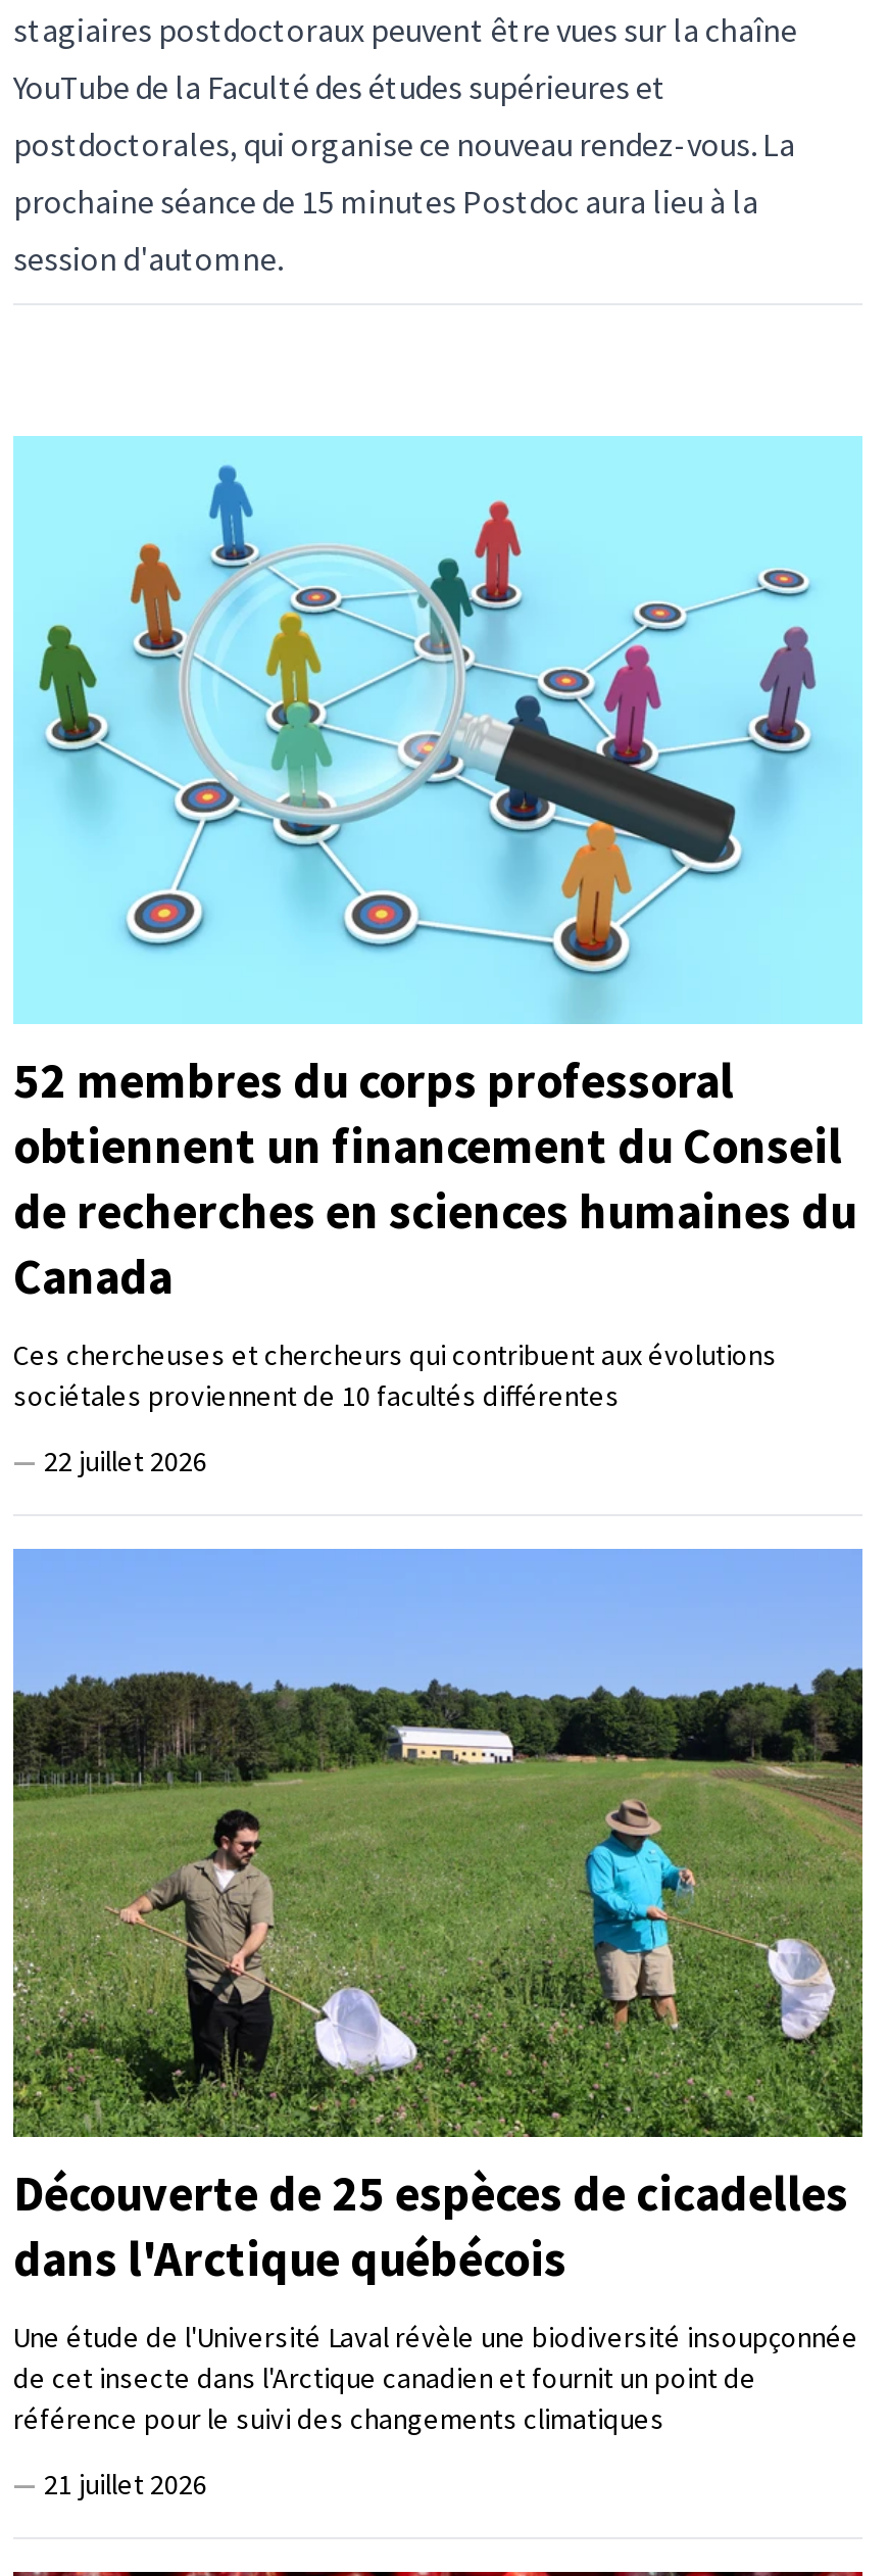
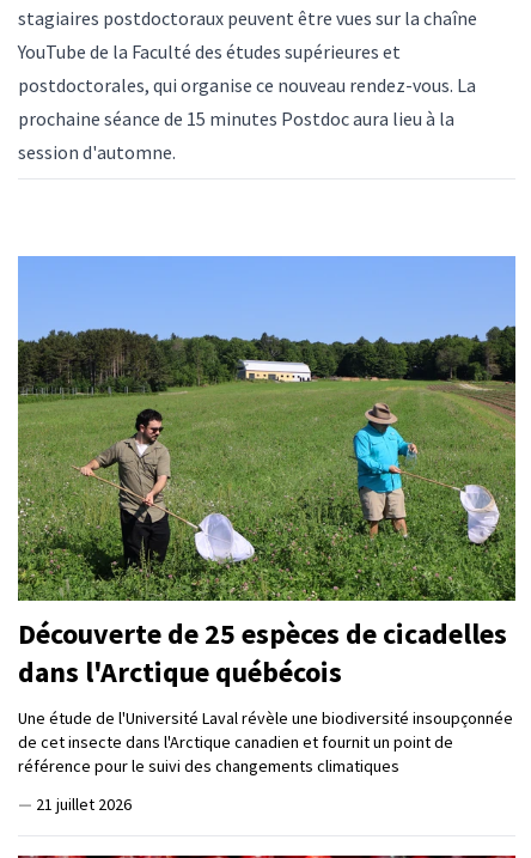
[13,436,862,1479] [image] | 52 membres du corps professoral | obtiennent un financement du Conseil | de recherches en sciences humaines du | Canada | Ces chercheuses et chercheurs qui contribuent aux évolutions | sociétales proviennent de 10 facultés différentes | — 22 juillet 2026 -> none

